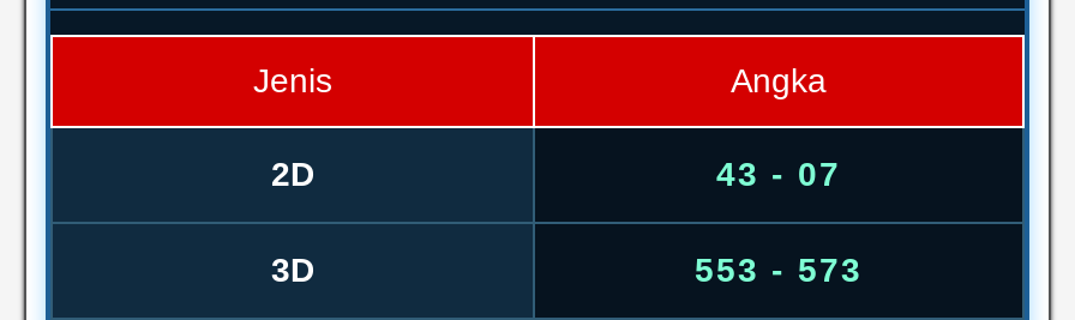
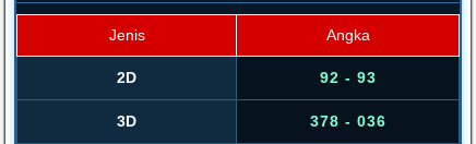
[716,155,841,193] 43 - 07 -> [319,69,376,86] 92 - 93
[695,251,863,289] 553 - 573 -> [310,112,386,130] 378 - 036

